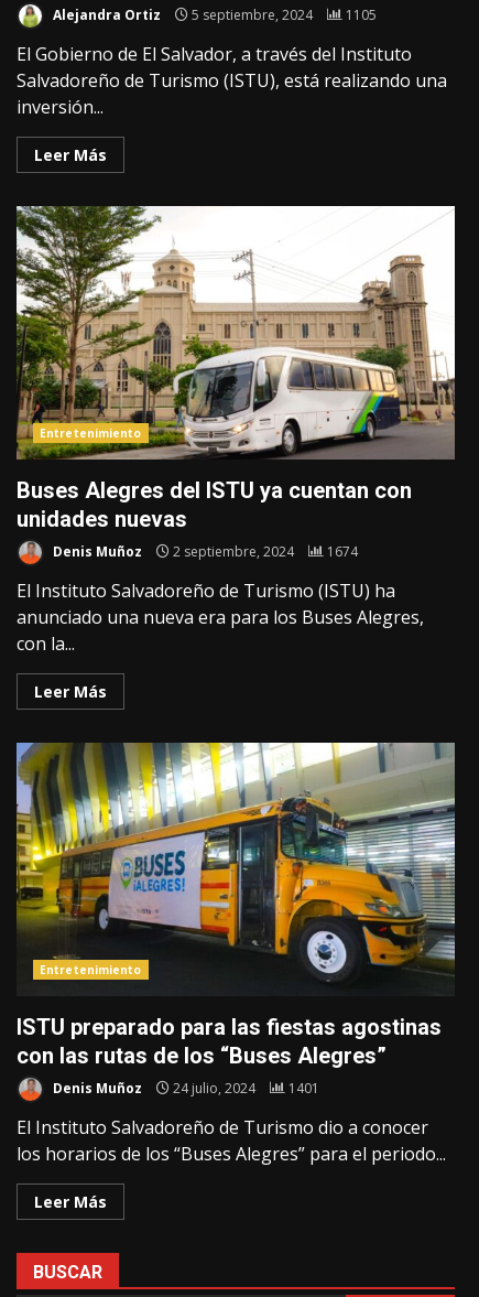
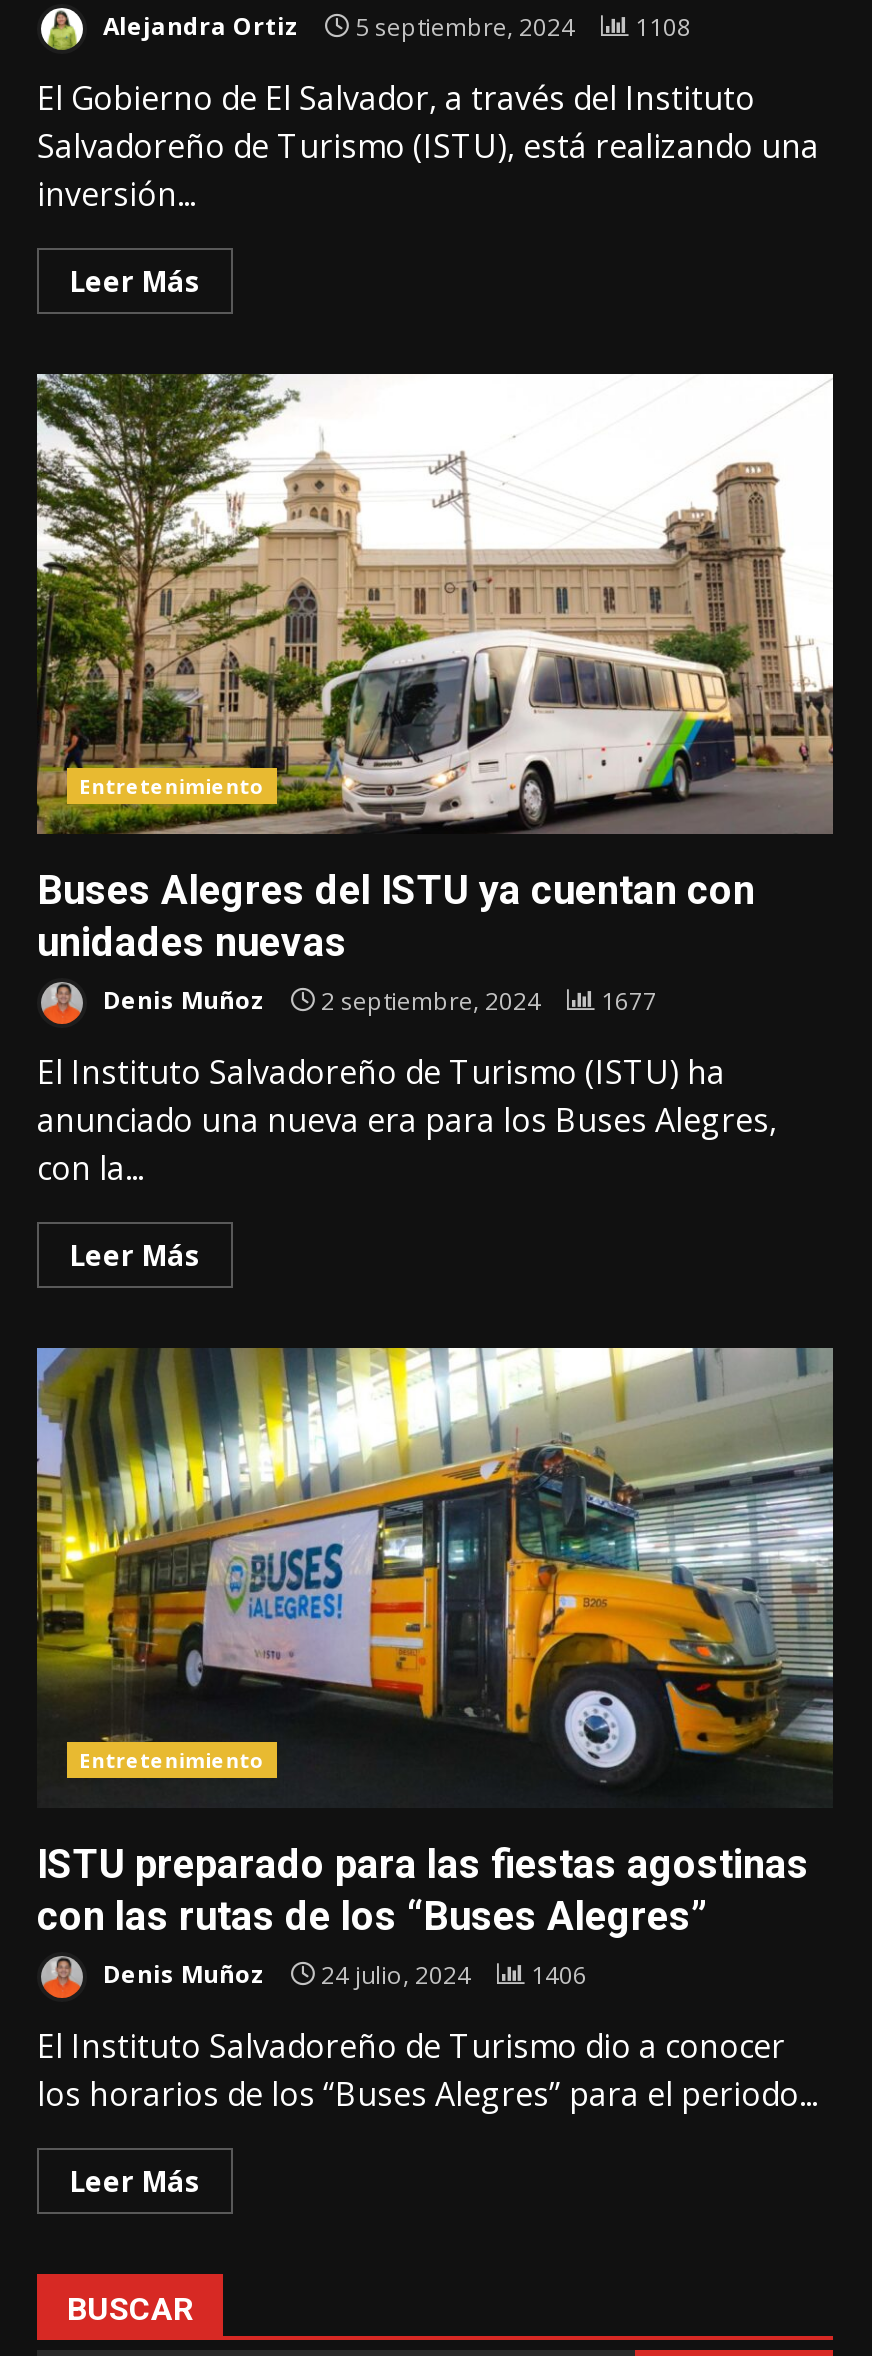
[50,5,377,24] Alejandra Ortiz 5 septiembre, 2024 1105 -> [97,10,691,44] Alejandra Ortiz 5 septiembre, 2024 1108
[50,542,358,561] Denis Muñoz 2 septiembre, 2024 1674 -> [97,984,657,1018] Denis Muñoz 2 septiembre, 2024 1677
[50,1079,319,1097] Denis Muñoz 24 julio, 2024 1401 -> [97,1958,587,1992] Denis Muñoz 24 julio, 2024 1406

